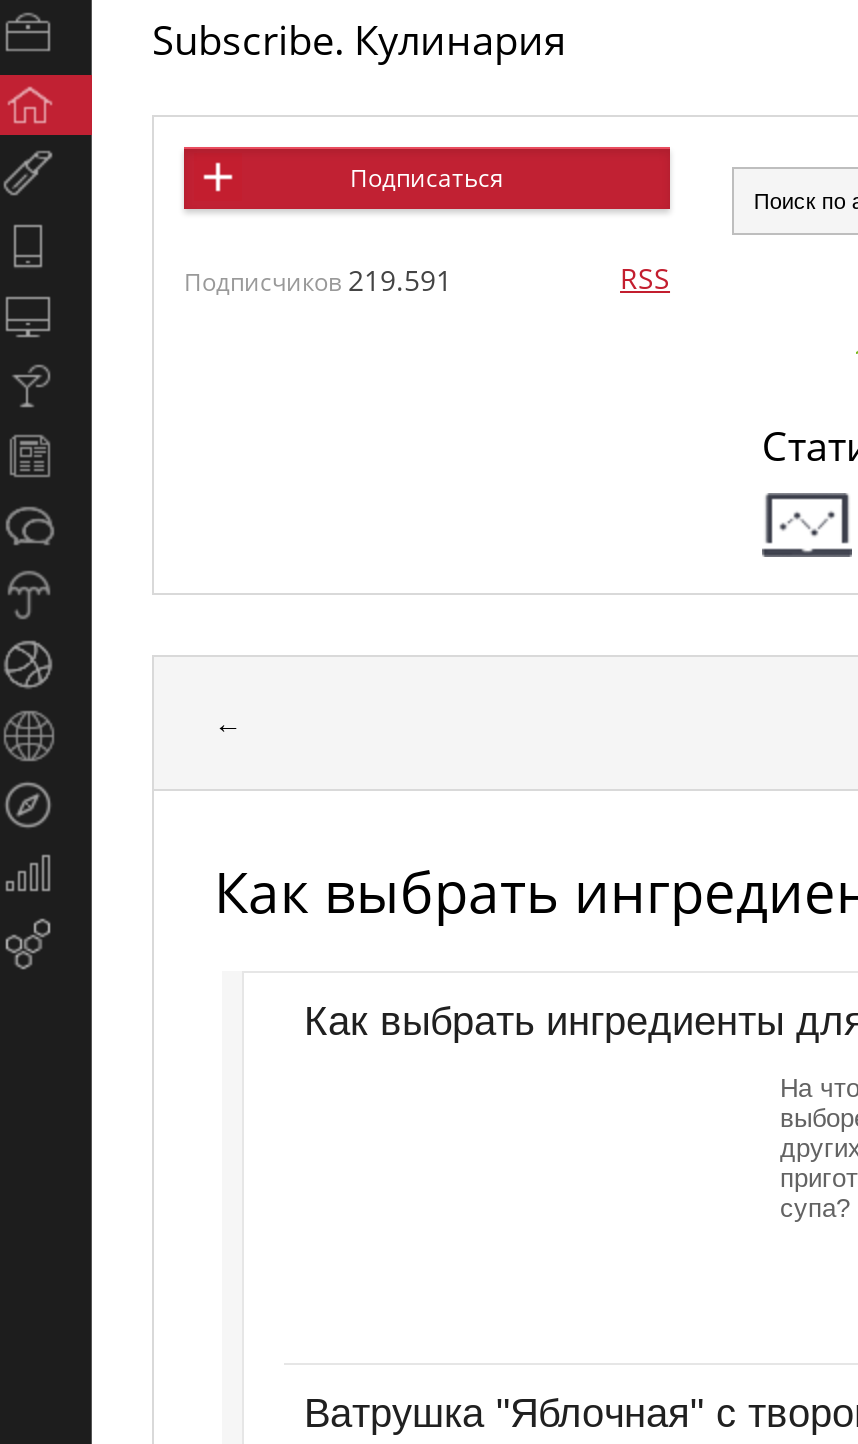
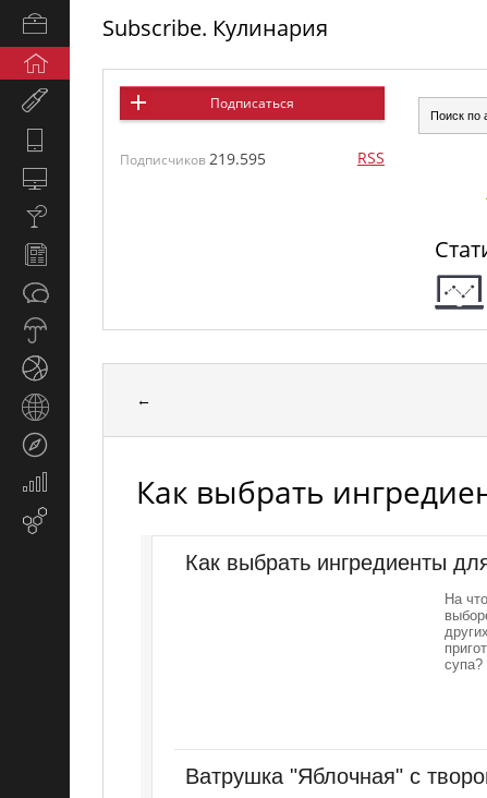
[184,261,452,299] Подписчиков 219.591 -> [120,148,266,169] Подписчиков 219.595

